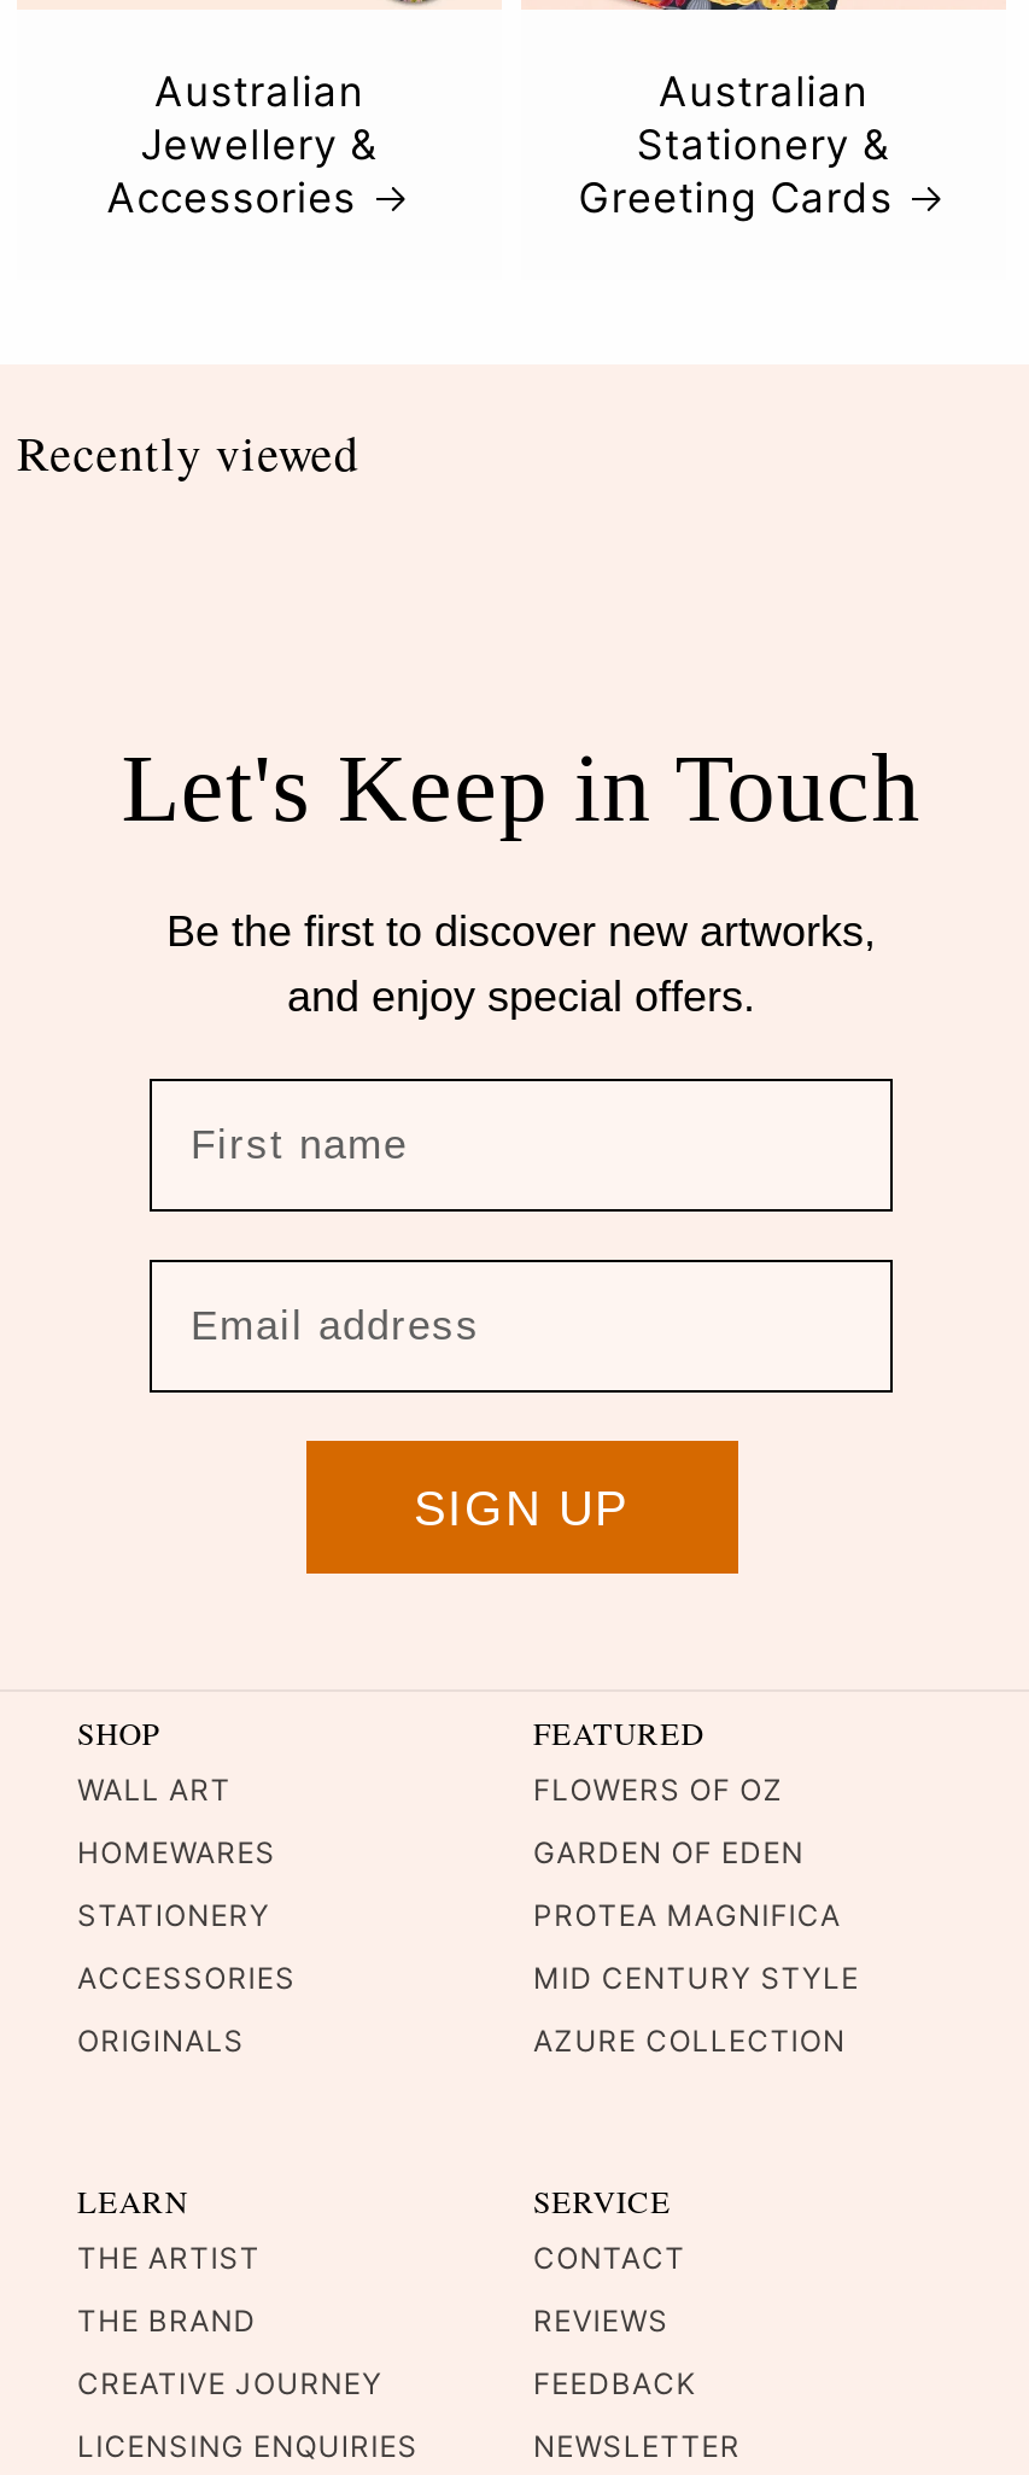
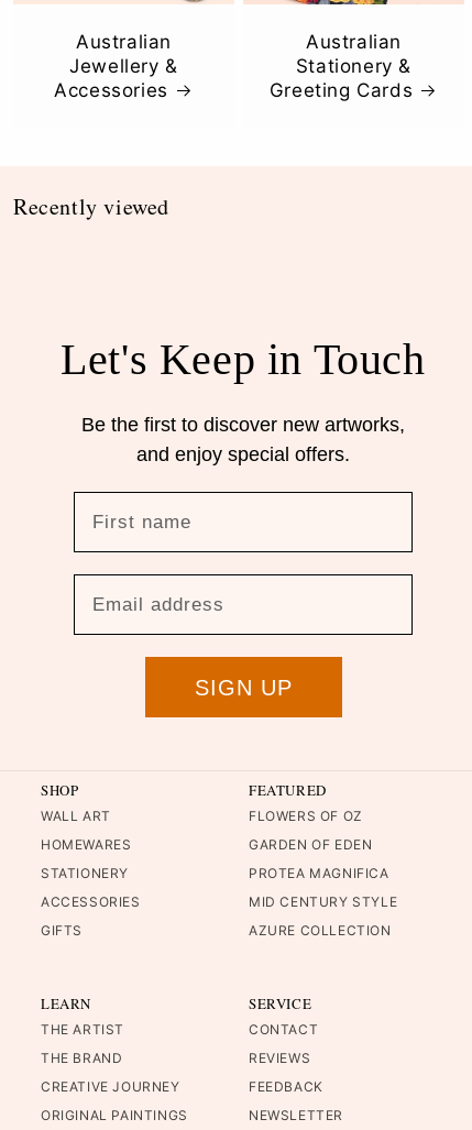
[77,2023,245,2059] ORIGINALS -> [41,922,83,939] GIFTS
[77,2427,418,2463] LICENSING ENQUIRIES -> [41,1106,188,1123] ORIGINAL PAINTINGS

